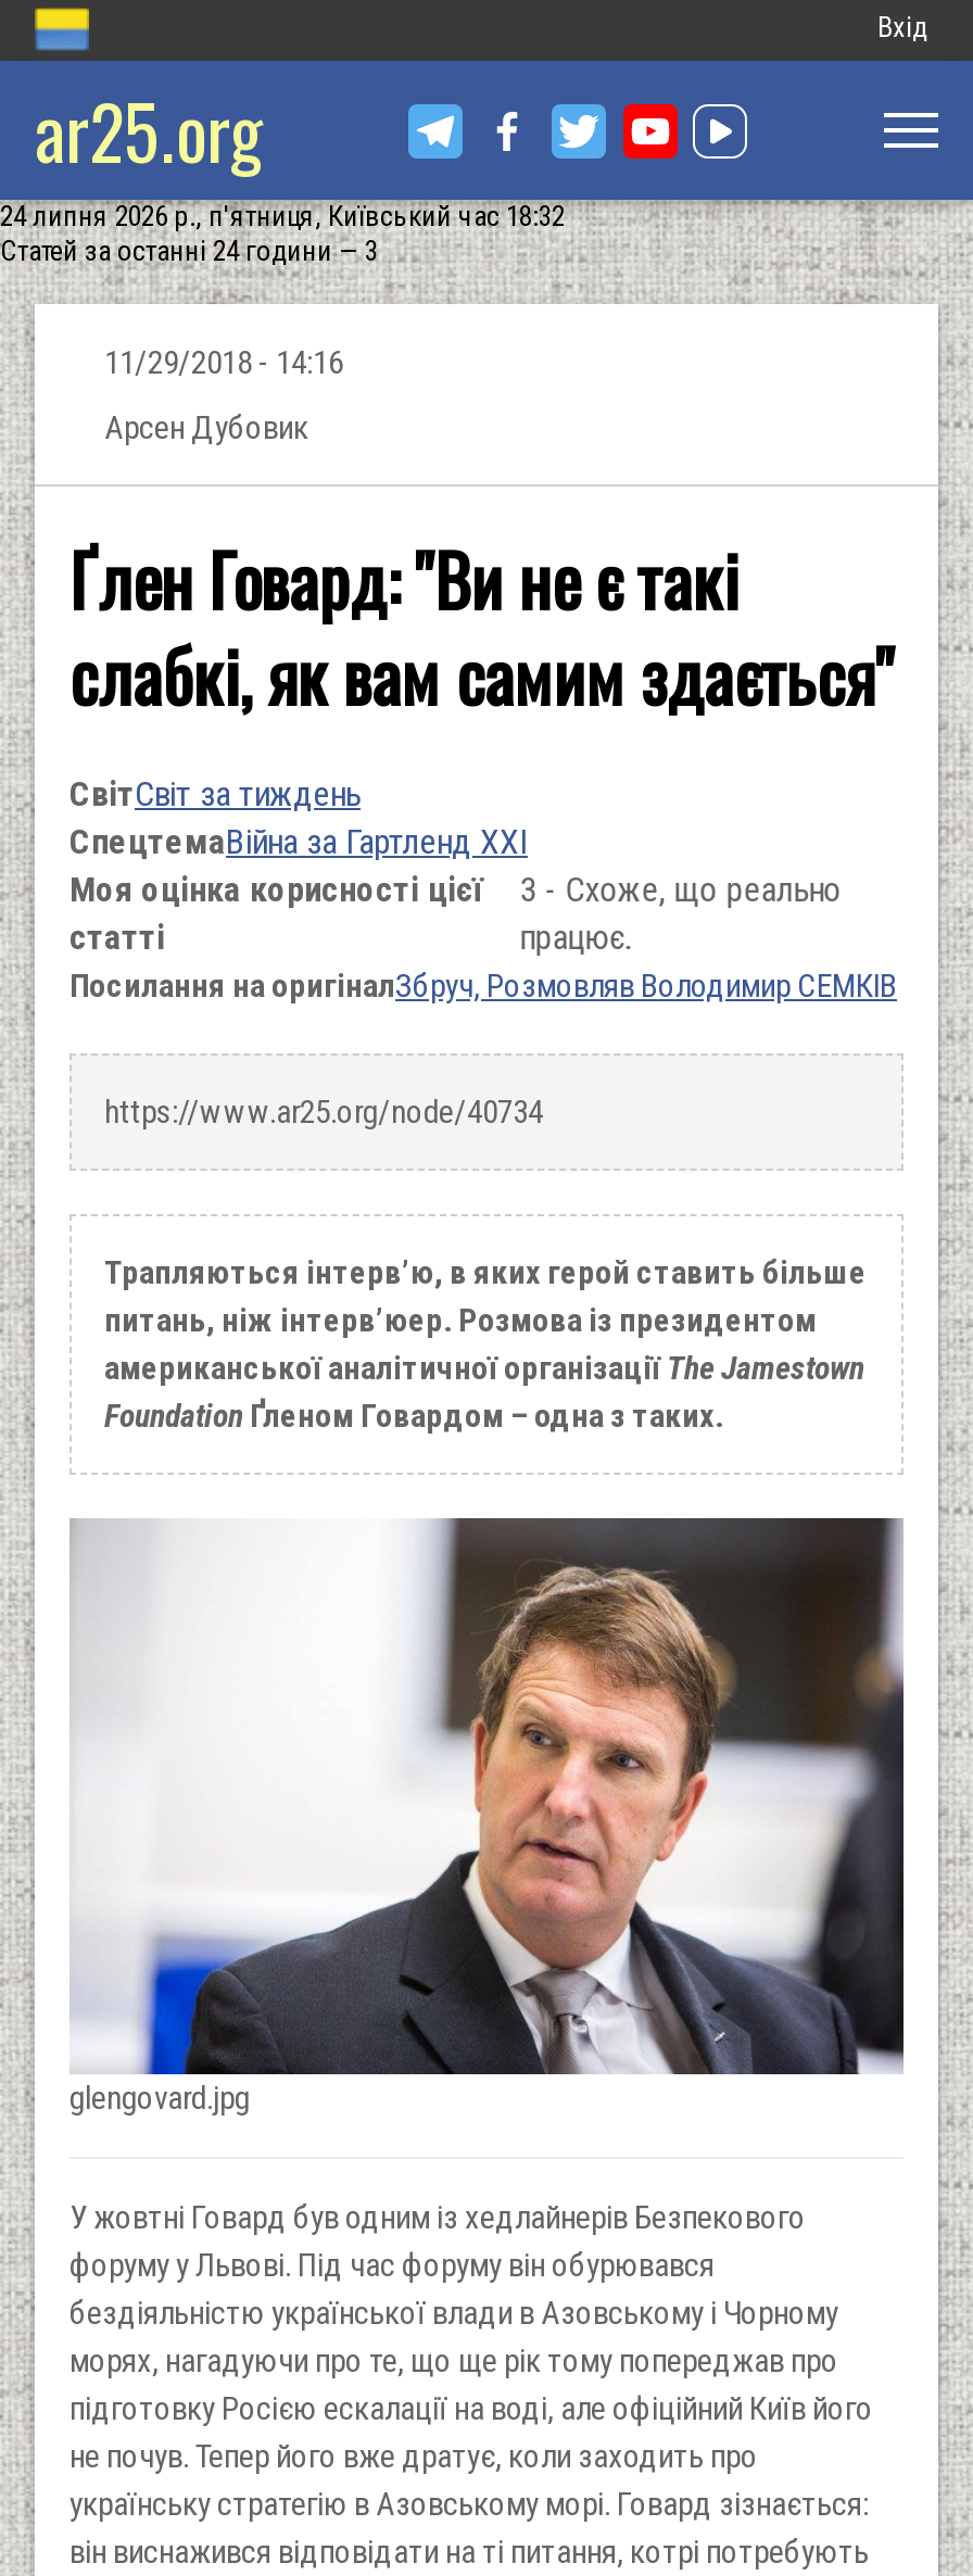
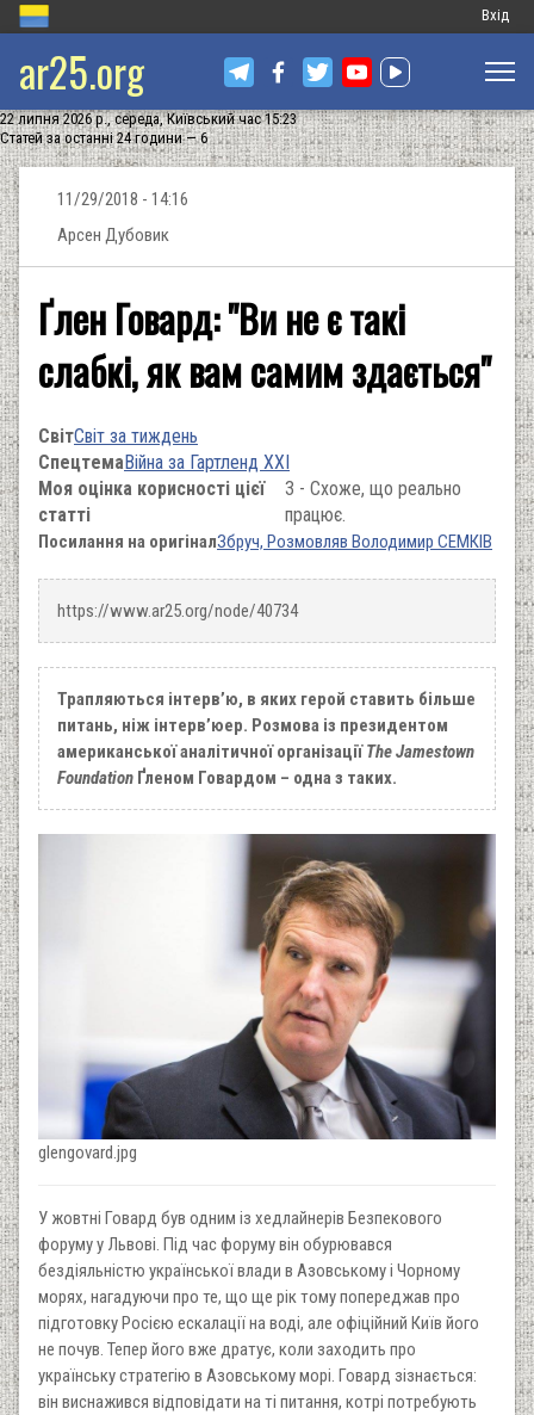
[0,200,565,232] 24 липня 2026 р., п'ятниця, Київський час 18:32 -> [0,110,297,128] 22 липня 2026 р., середа, Київський час 15:23
[0,235,378,267] Статей за останні 24 години — 3 -> [0,129,207,147] Статей за останні 24 години — 6

